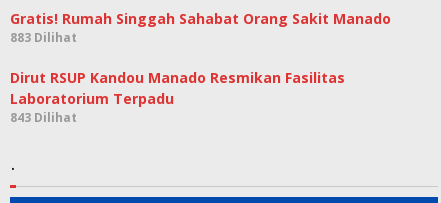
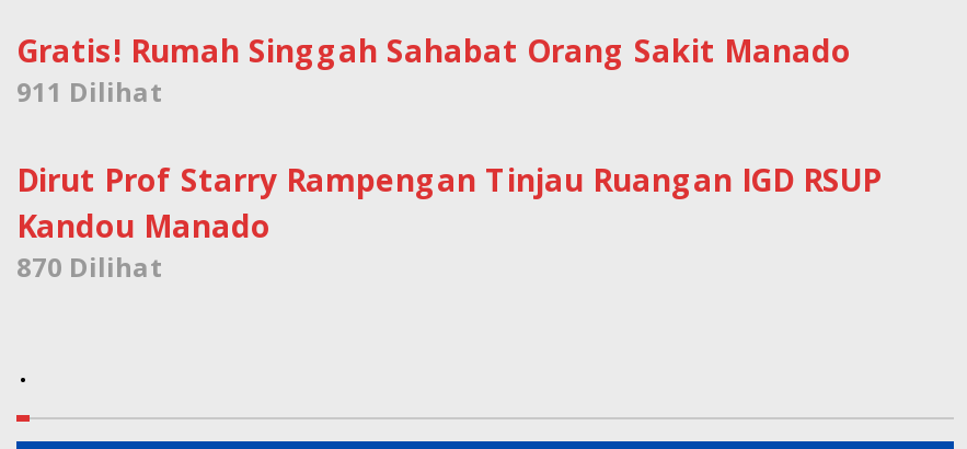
[10,29,77,46] 883 Dilihat -> [16,73,163,110] 911 Dilihat
[10,68,345,126] Dirut RSUP Kandou Manado Resmikan Fasilitas | Laboratorium Terpadu | 843 Dilihat -> [16,158,882,285] Dirut Prof Starry Rampengan Tinjau Ruangan IGD RSUP | Kandou Manado | 870 Dilihat

